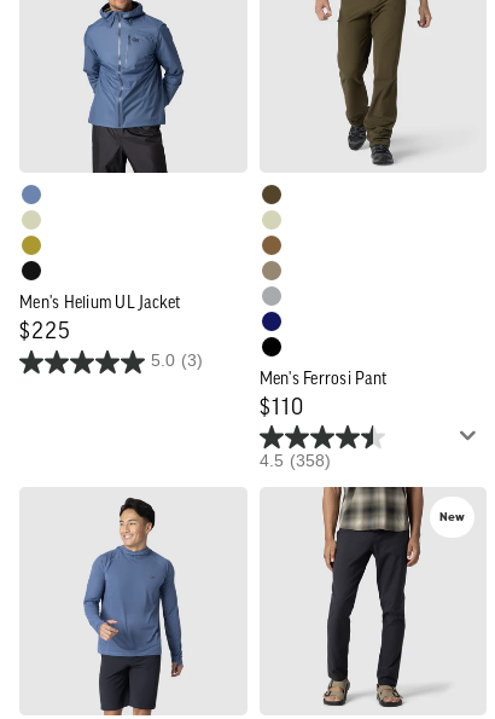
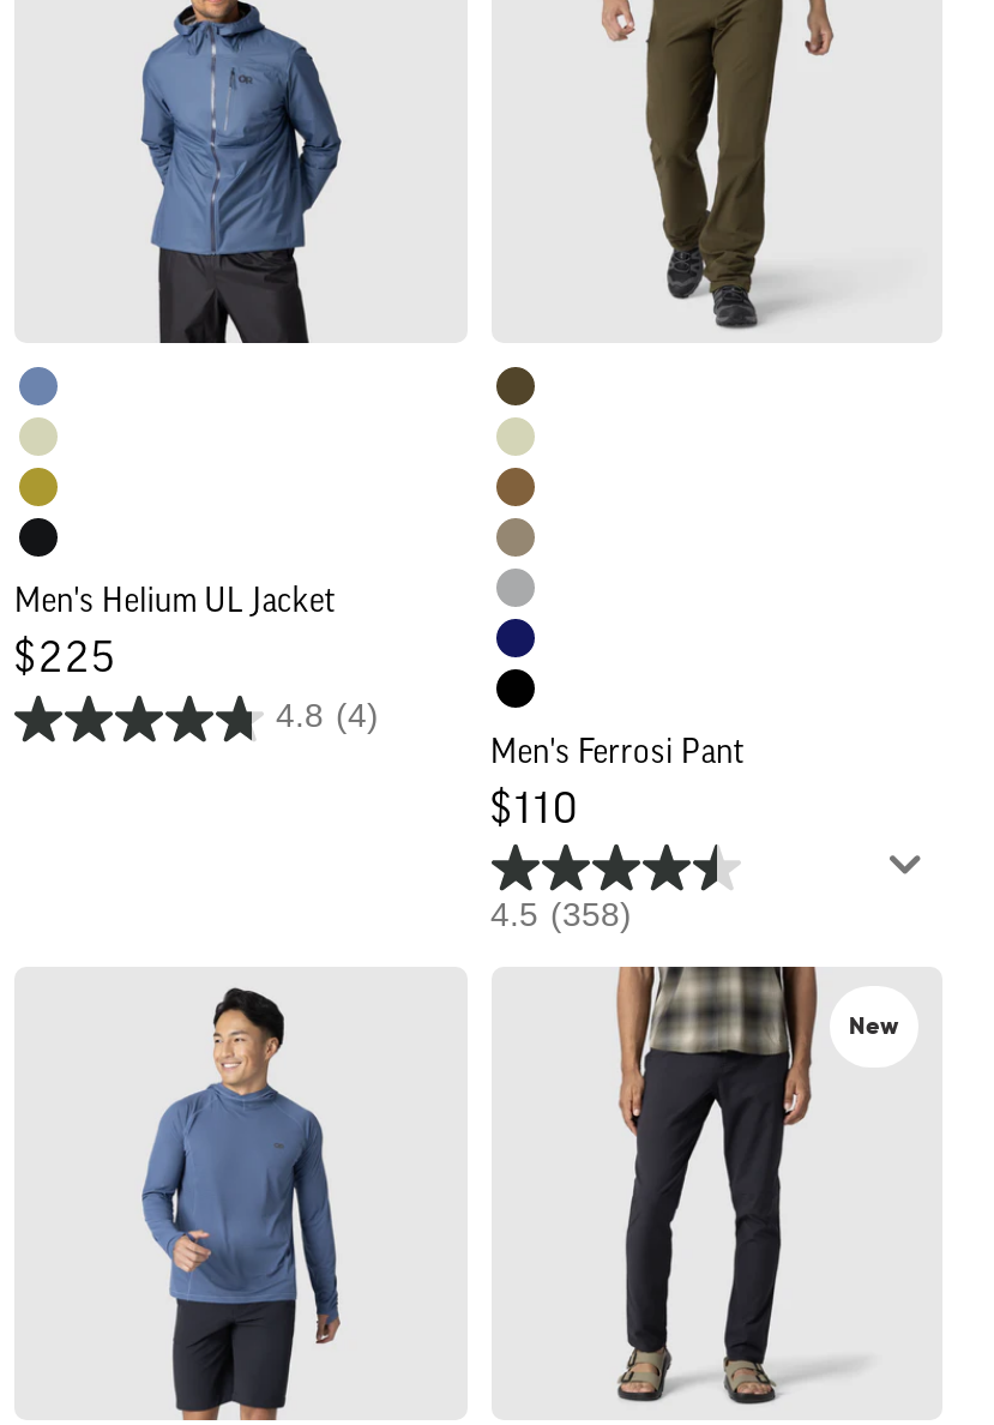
[151,350,203,370] 5.0 (3) -> [276,696,379,734] 4.8 (4)

